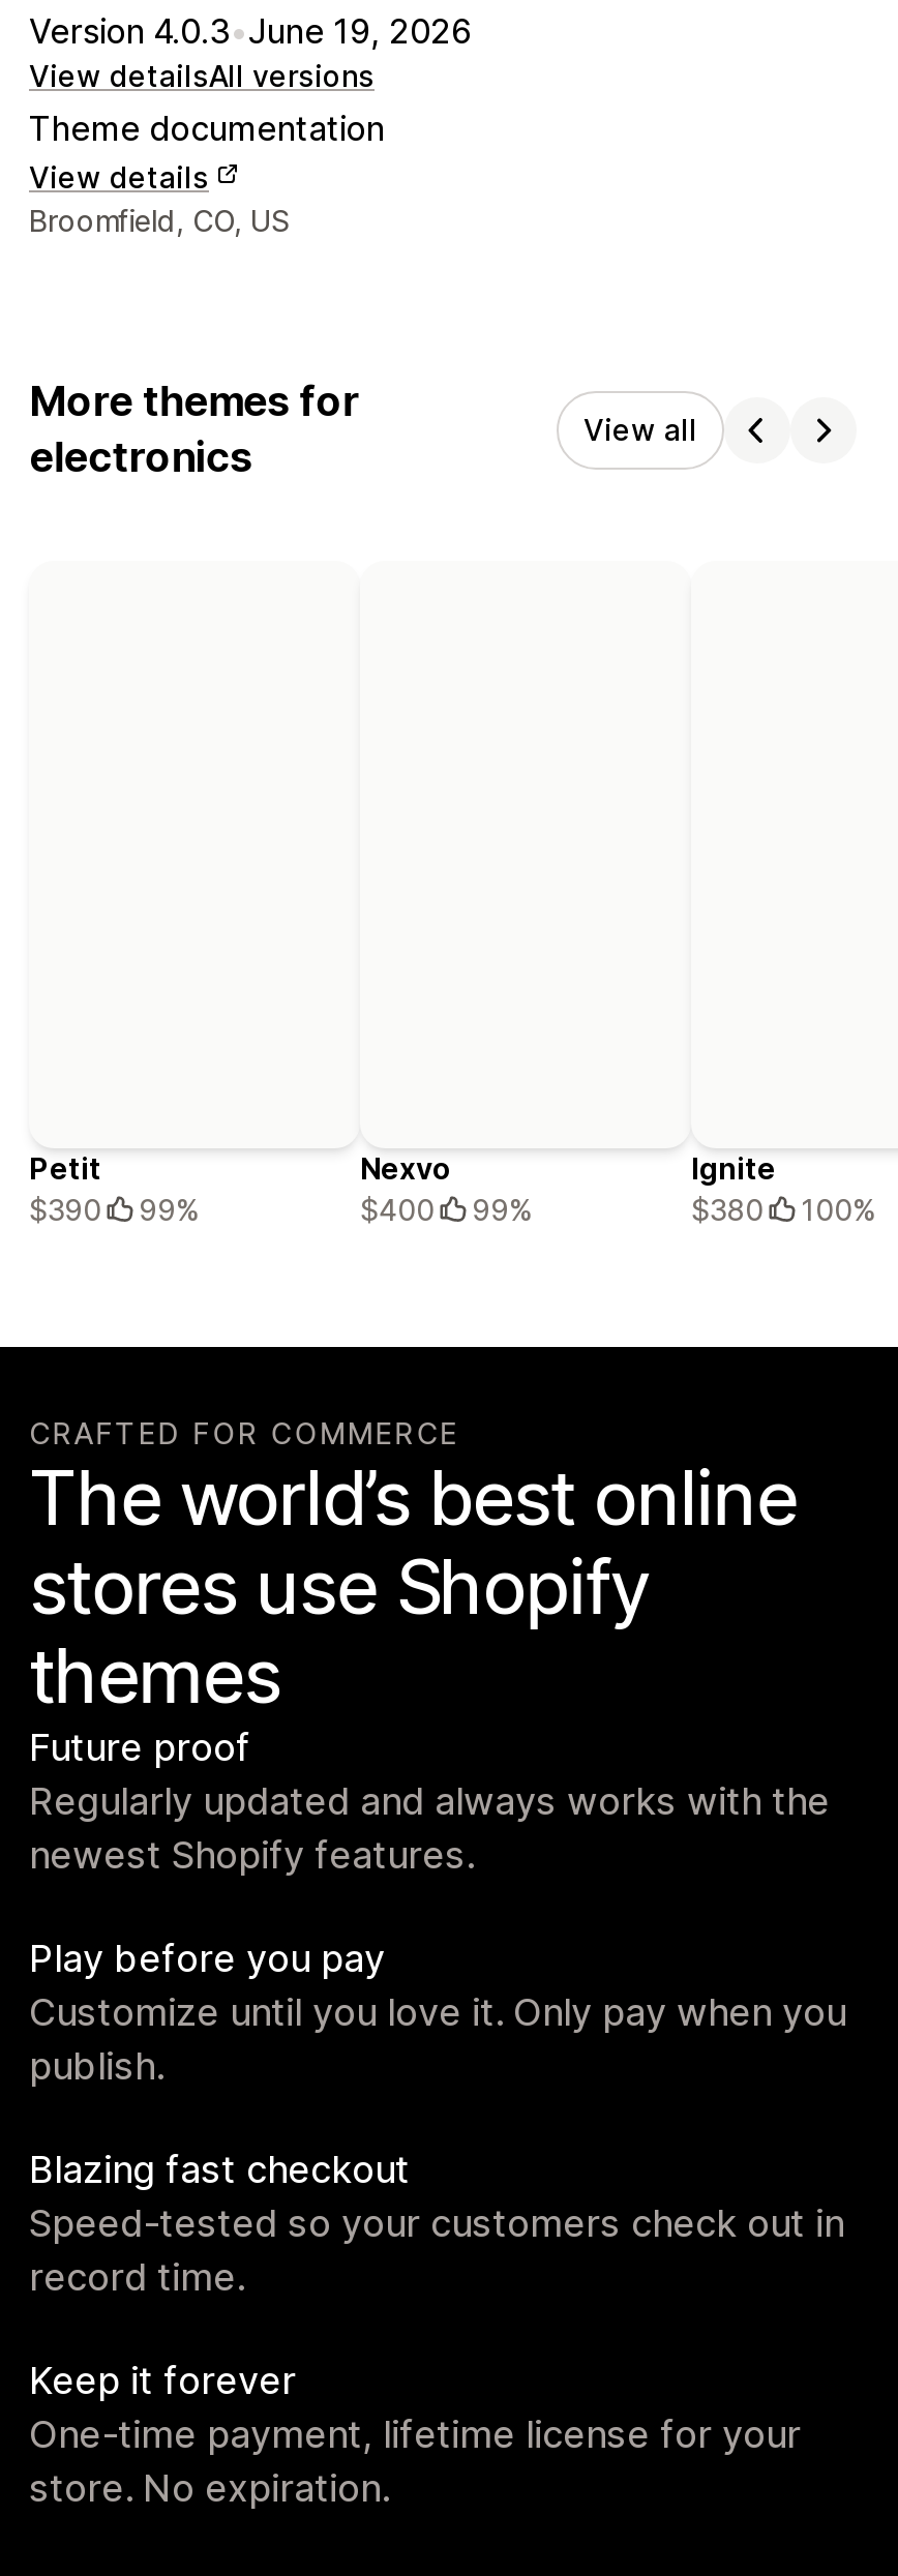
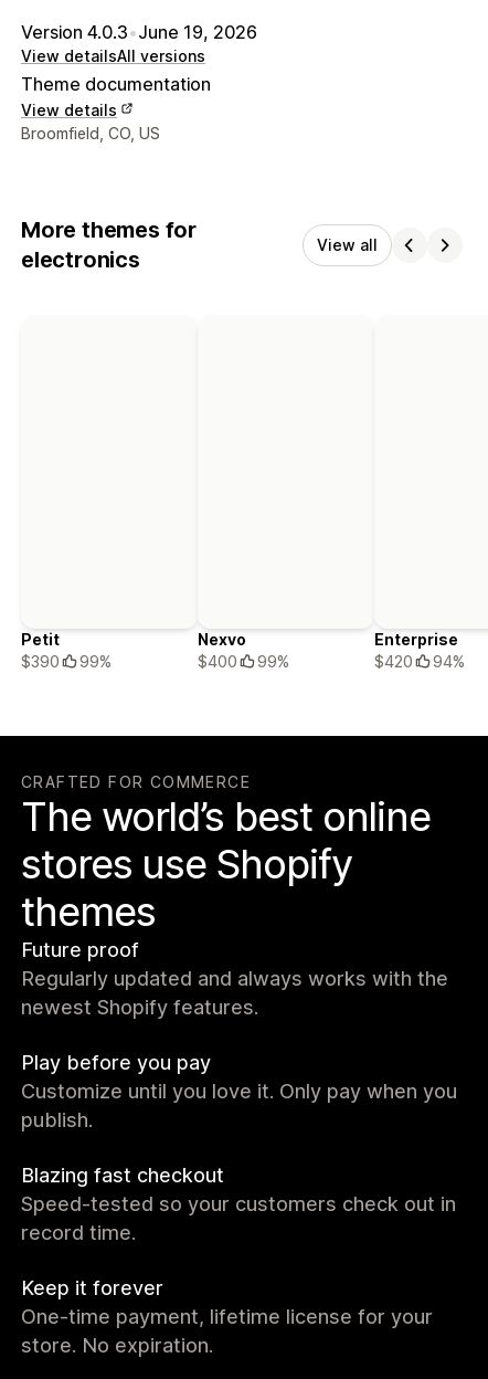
[691,1151,875,1228] Ignite | $380 | 100% -> [374,630,465,671] Enterprise | $420 | 94%

